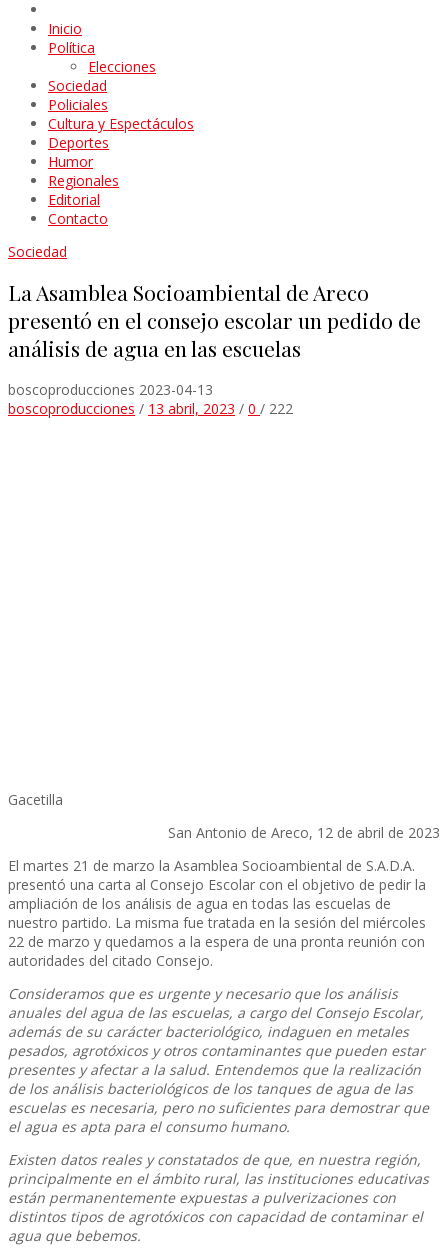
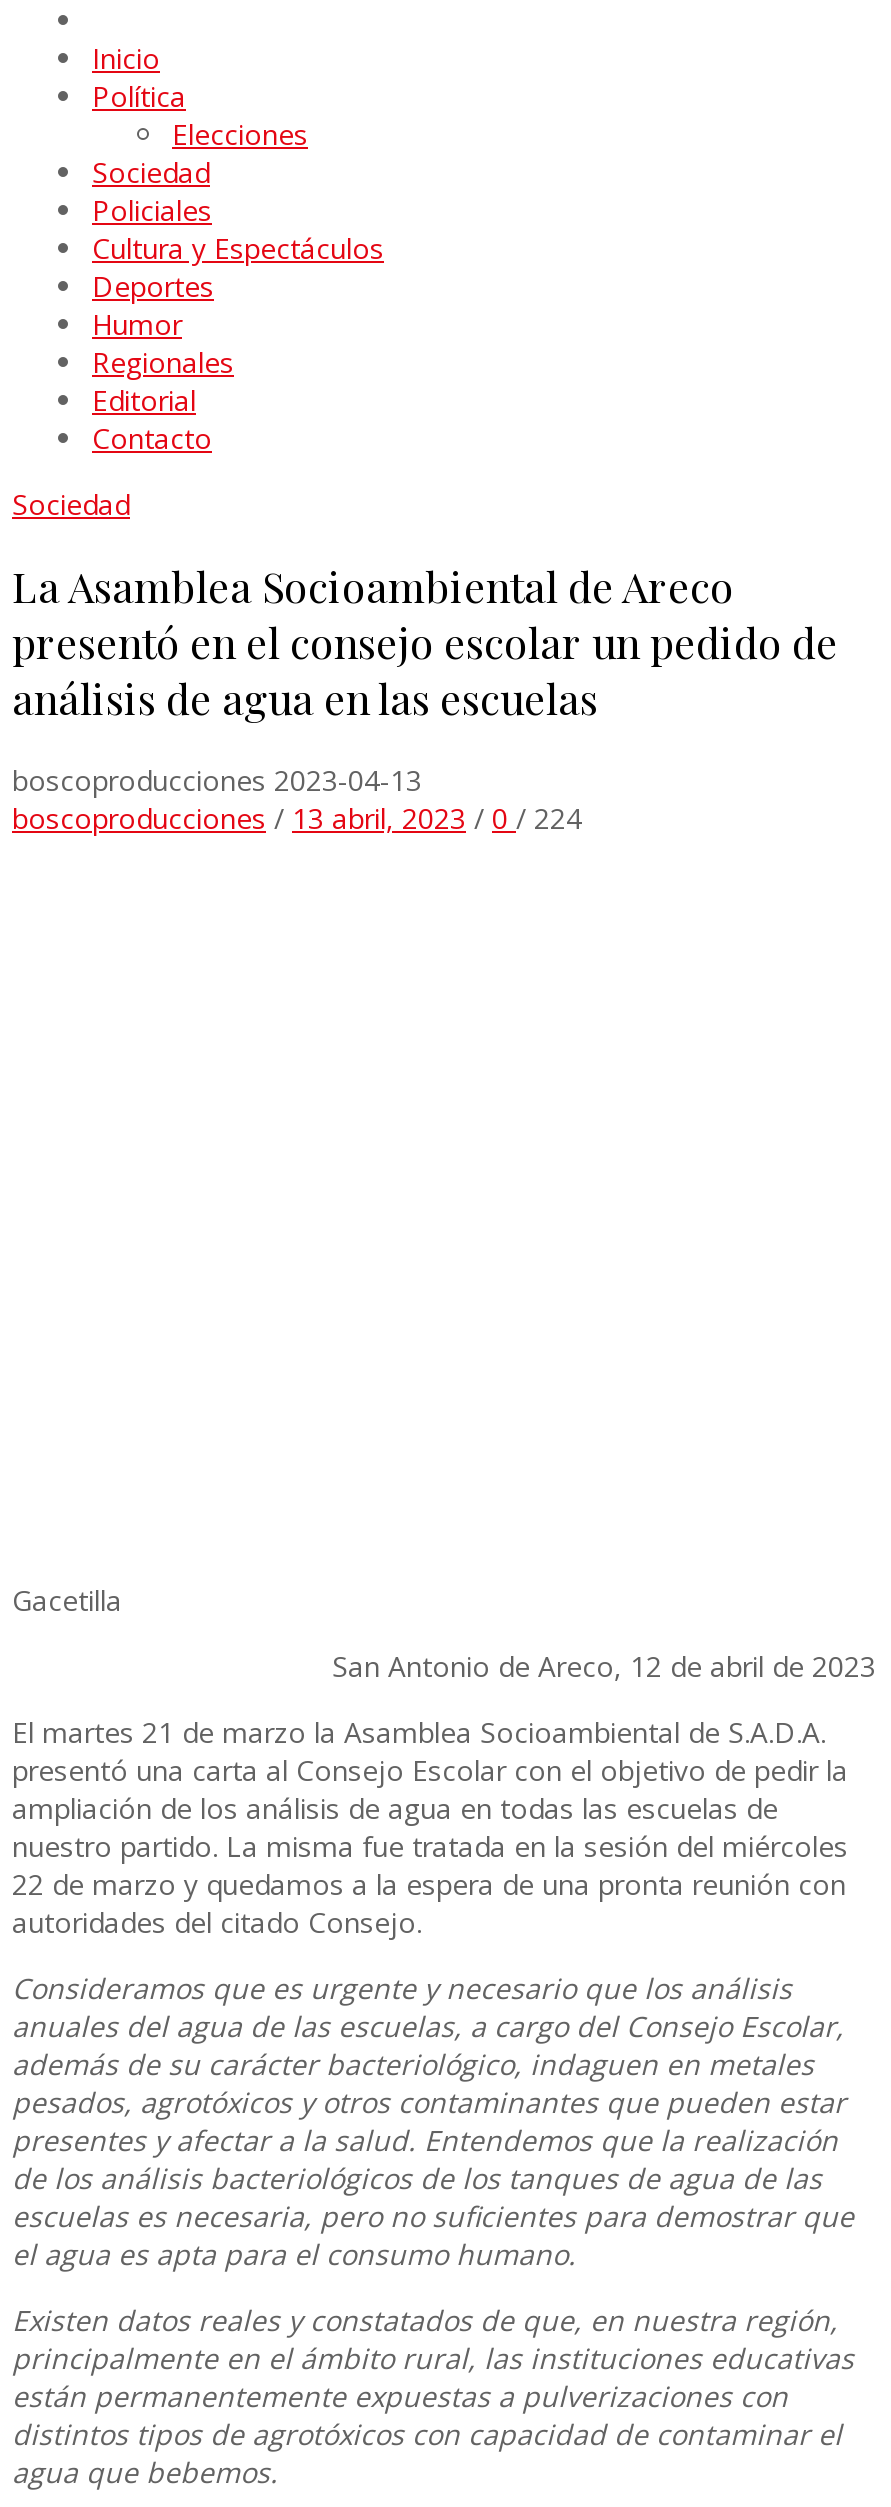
[8,399,293,418] boscoproducciones / 13 abril, 2023 / 0 / 222 -> [12,799,582,837] boscoproducciones / 13 abril, 2023 / 0 / 224

